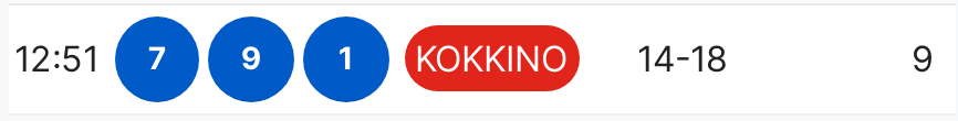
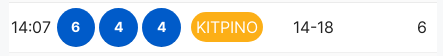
[14,35,567,79] 12:51 | 7 | 9 | 1 | ΚΟΚΚΙΝΟ -> [10,16,258,36] 14:07 | 6 | 4 | 4 | ΚΙΤΡΙΝΟ
[912,35,934,79] 9 -> [417,16,427,36] 6

